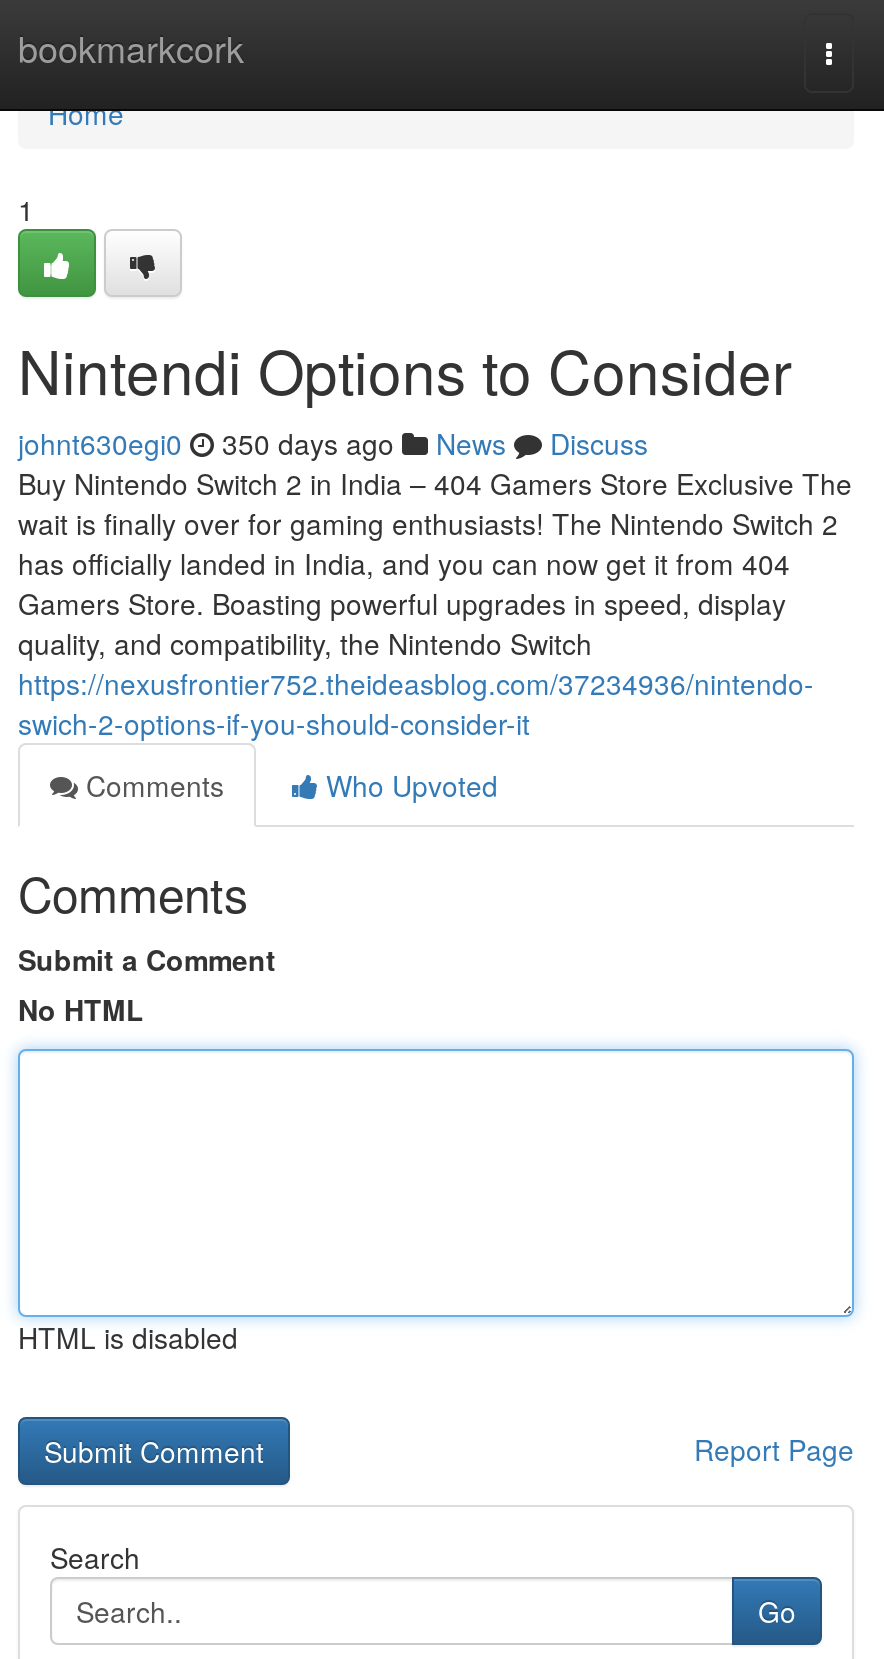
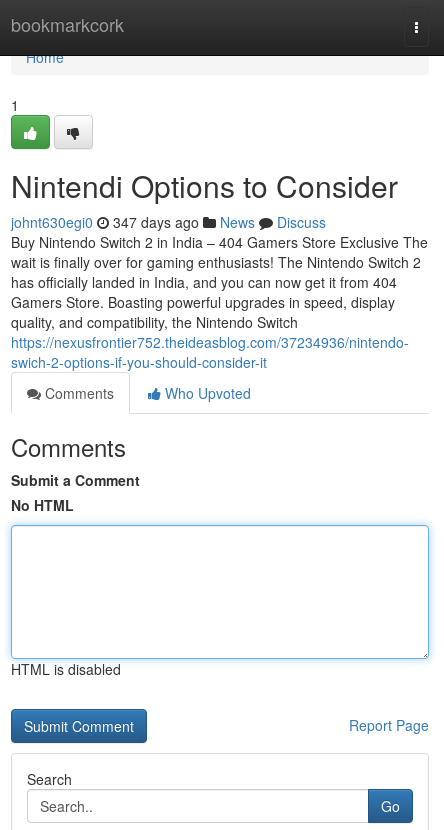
[18,423,648,463] johnt630egi0 350 days ago News Discuss -> [11,212,326,232] johnt630egi0 347 days ago News Discuss

